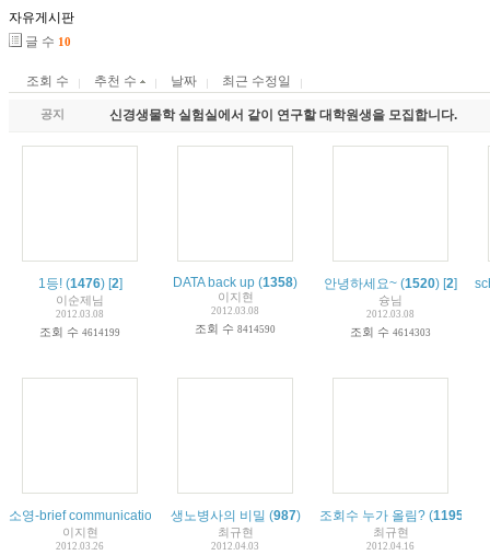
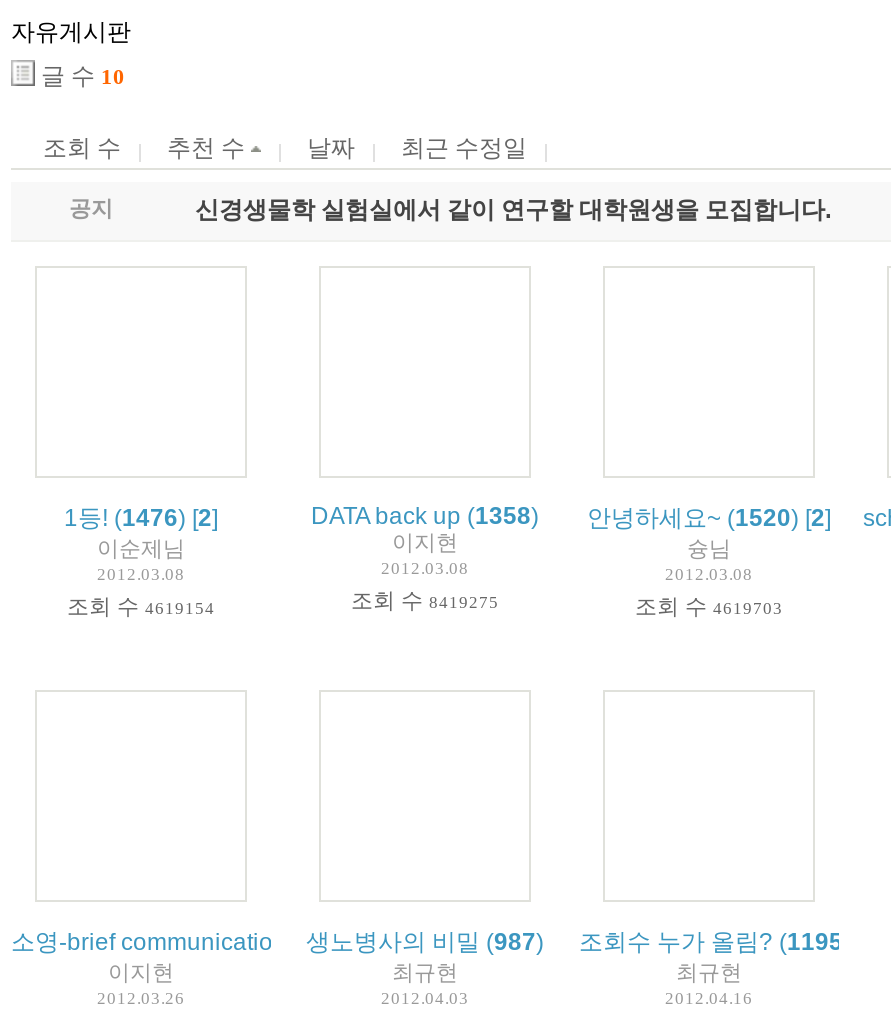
[39,325,120,338] 조회 수 4614199 -> [67,593,215,617] 조회 수 4619154
[195,321,276,334] 조회 수 8414590 -> [351,587,499,611] 조회 수 8419275
[350,325,431,338] 조회 수 4614303 -> [635,593,783,617] 조회 수 4619703

